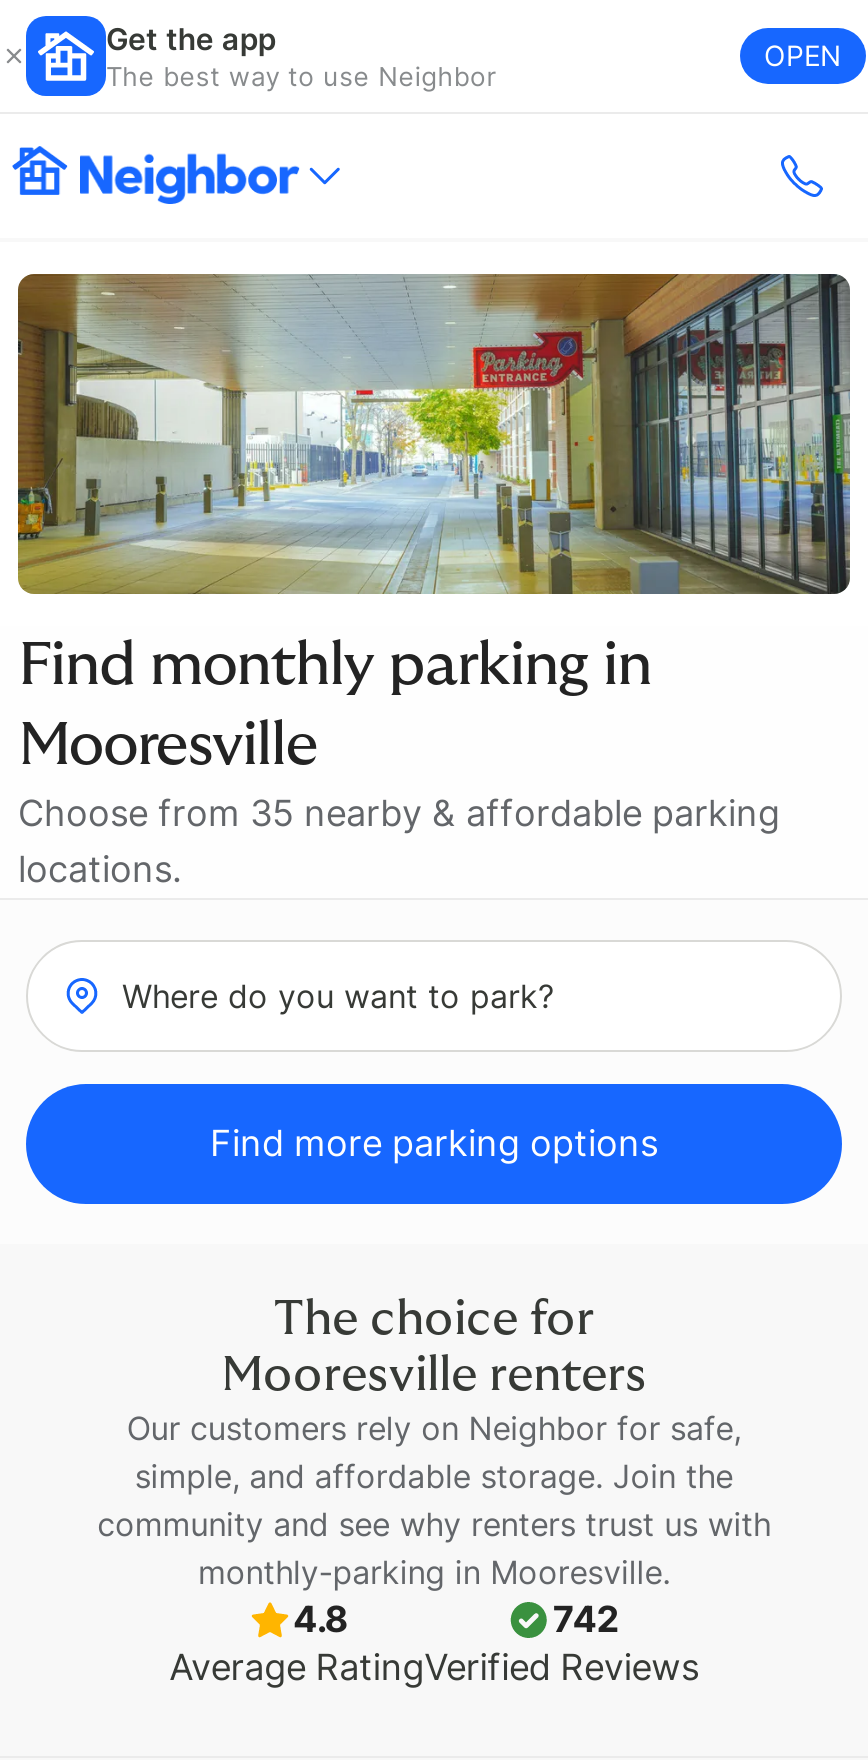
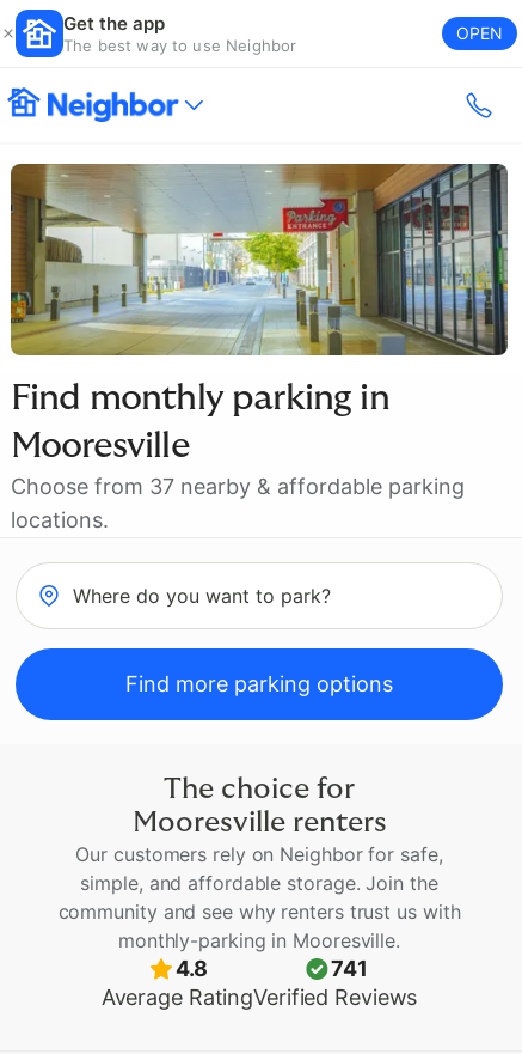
[18,792,780,834] Choose from 35 nearby & affordable parking -> [11,474,465,499] Choose from 37 nearby & affordable parking
[553,1598,618,1640] 742 -> [331,956,368,981] 741

